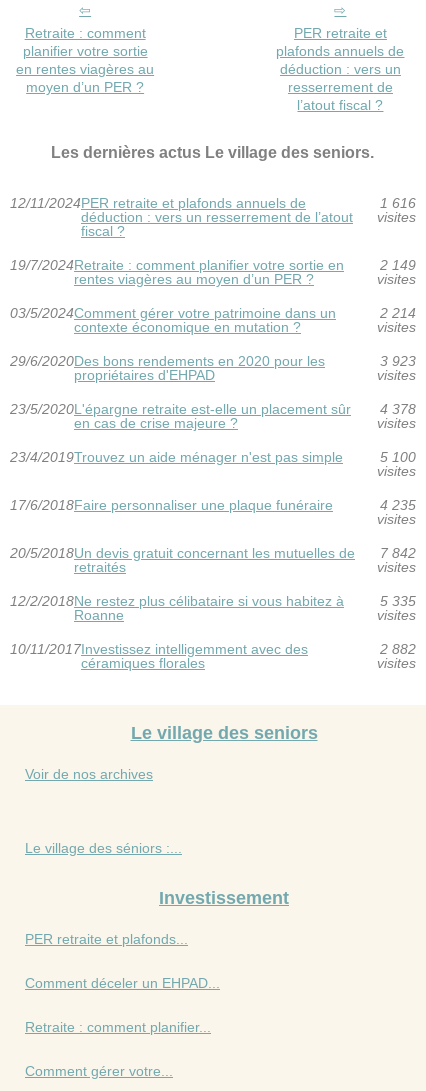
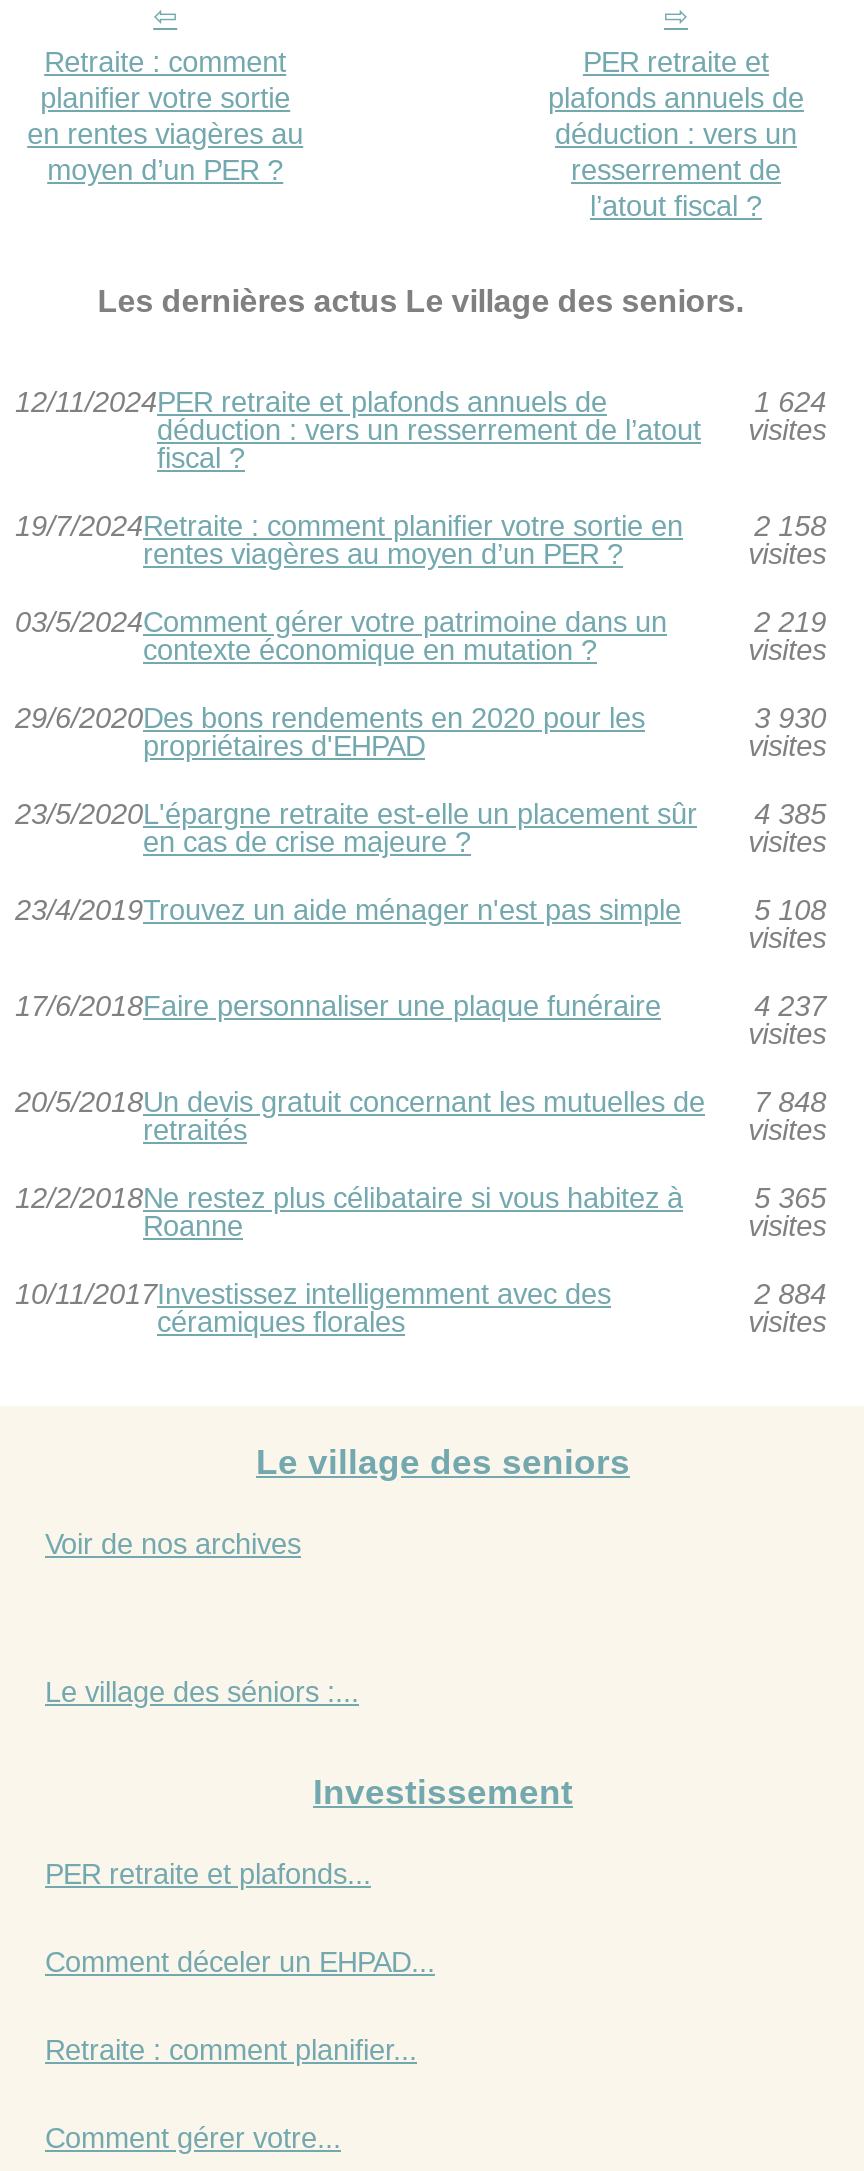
[380,195,416,211] 1 616 -> [754,386,826,418] 1 624
[380,257,416,273] 2 149 -> [754,510,826,542] 2 158
[380,305,416,321] 2 214 -> [754,606,826,638] 2 219
[380,353,416,369] 3 923 -> [754,702,826,734] 3 930
[10,401,416,417] 23/5/2020L'épargne retraite est-elle un placement sûr 4 378 -> [15,798,826,830] 23/5/2020L'épargne retraite est-elle un placement sûr 4 385
[380,449,416,465] 5 100 -> [754,894,826,926] 5 108
[380,497,416,513] 4 235 -> [754,990,826,1022] 4 237
[10,545,416,561] 20/5/2018Un devis gratuit concernant les mutuelles de 7 842 -> [15,1086,826,1118] 20/5/2018Un devis gratuit concernant les mutuelles de 7 848
[380,593,416,609] 5 335 -> [754,1182,826,1214] 5 365
[380,641,416,657] 2 882 -> [754,1278,826,1310] 2 884

